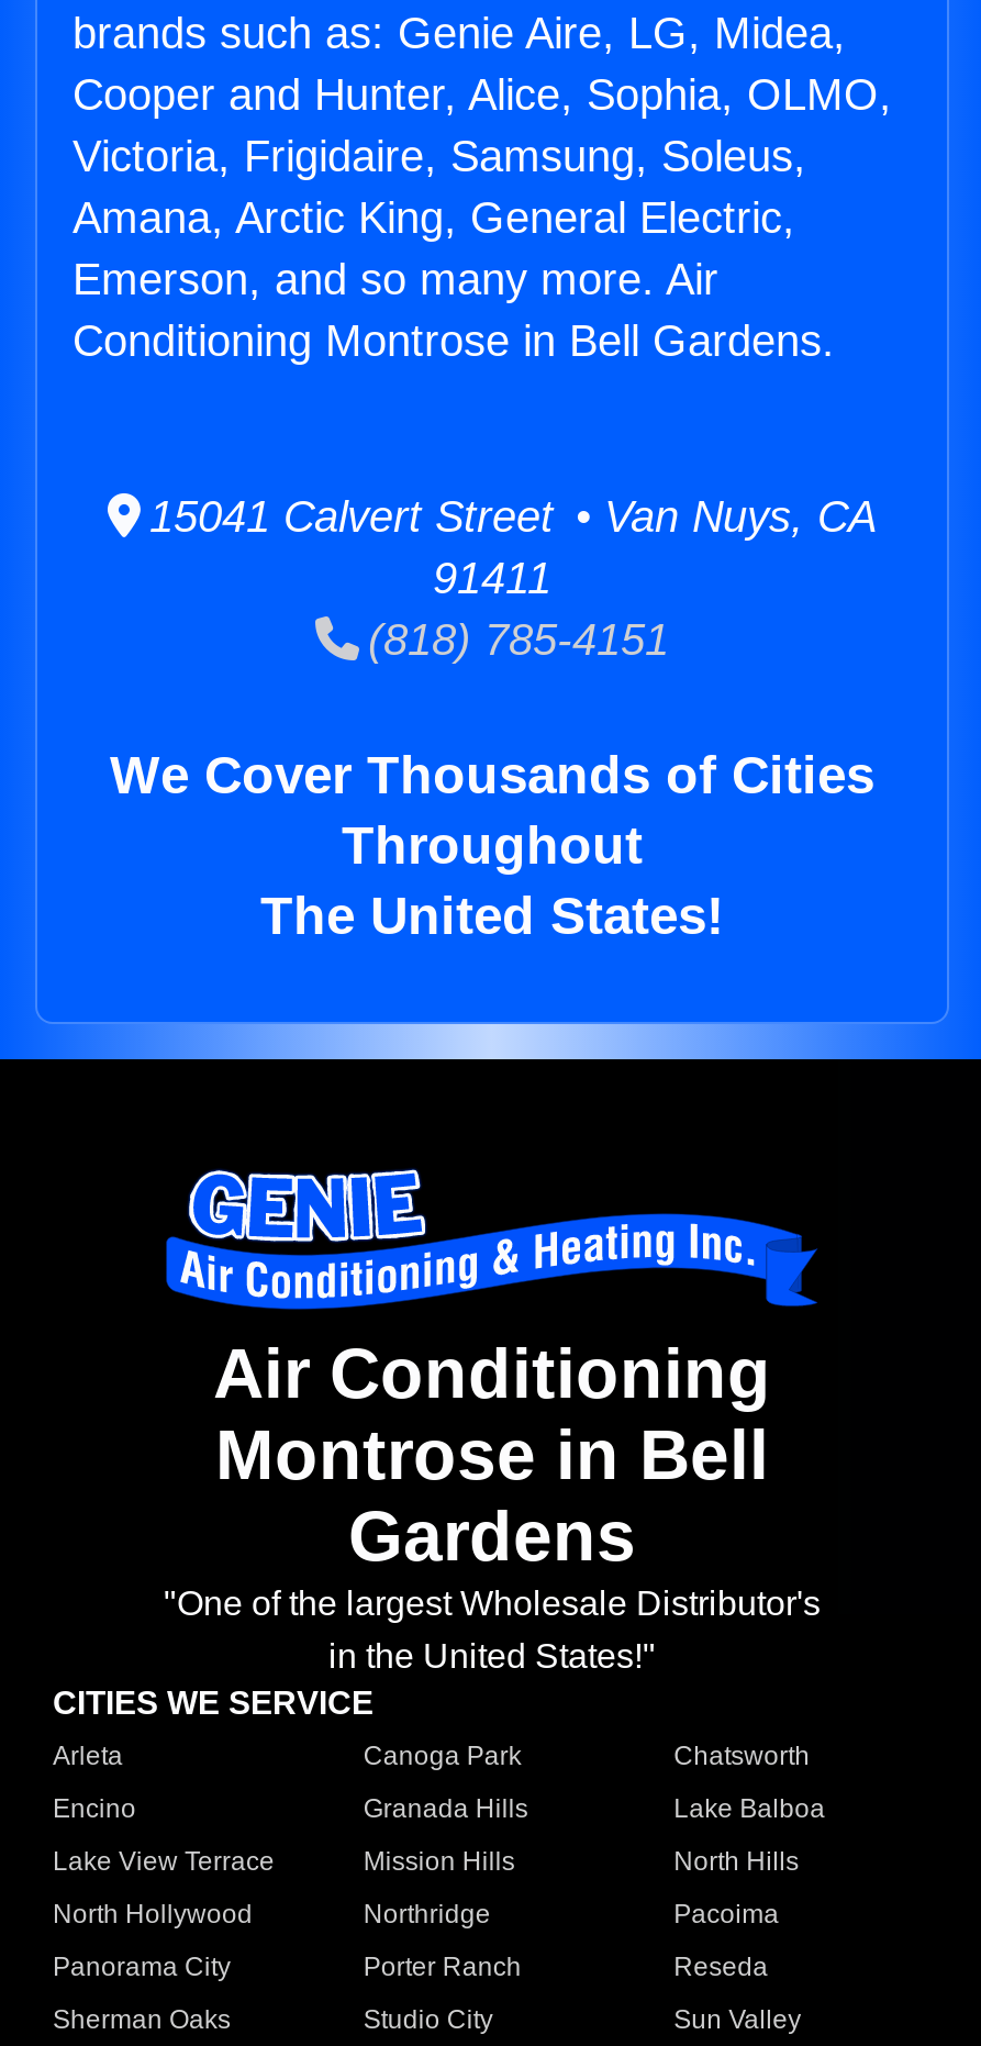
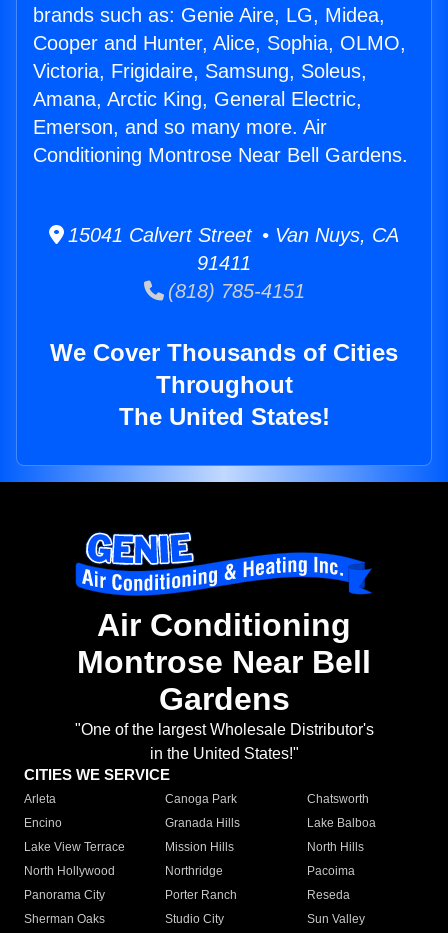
[73,317,835,365] Conditioning Montrose in Bell Gardens. -> [33,144,408,166] Conditioning Montrose Near Bell Gardens.
[215,1416,769,1495] Montrose in Bell -> [77,644,371,680] Montrose Near Bell

